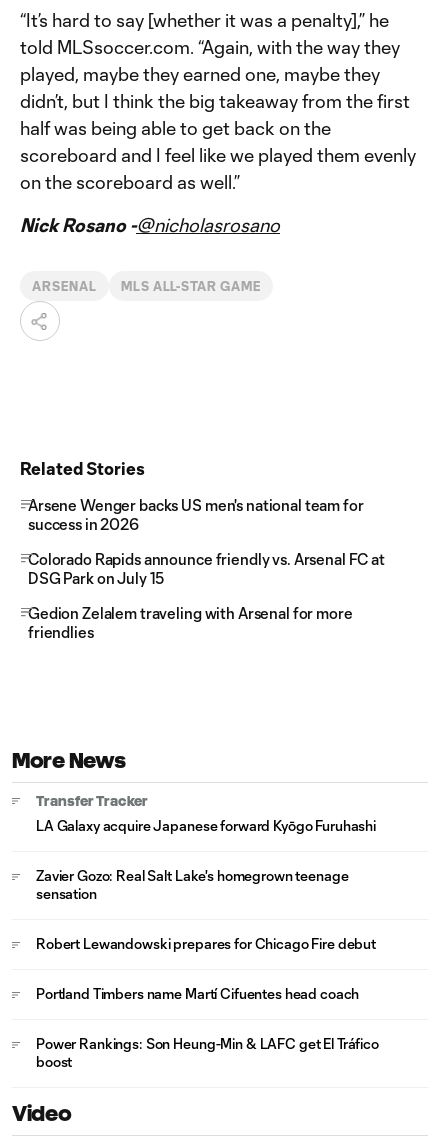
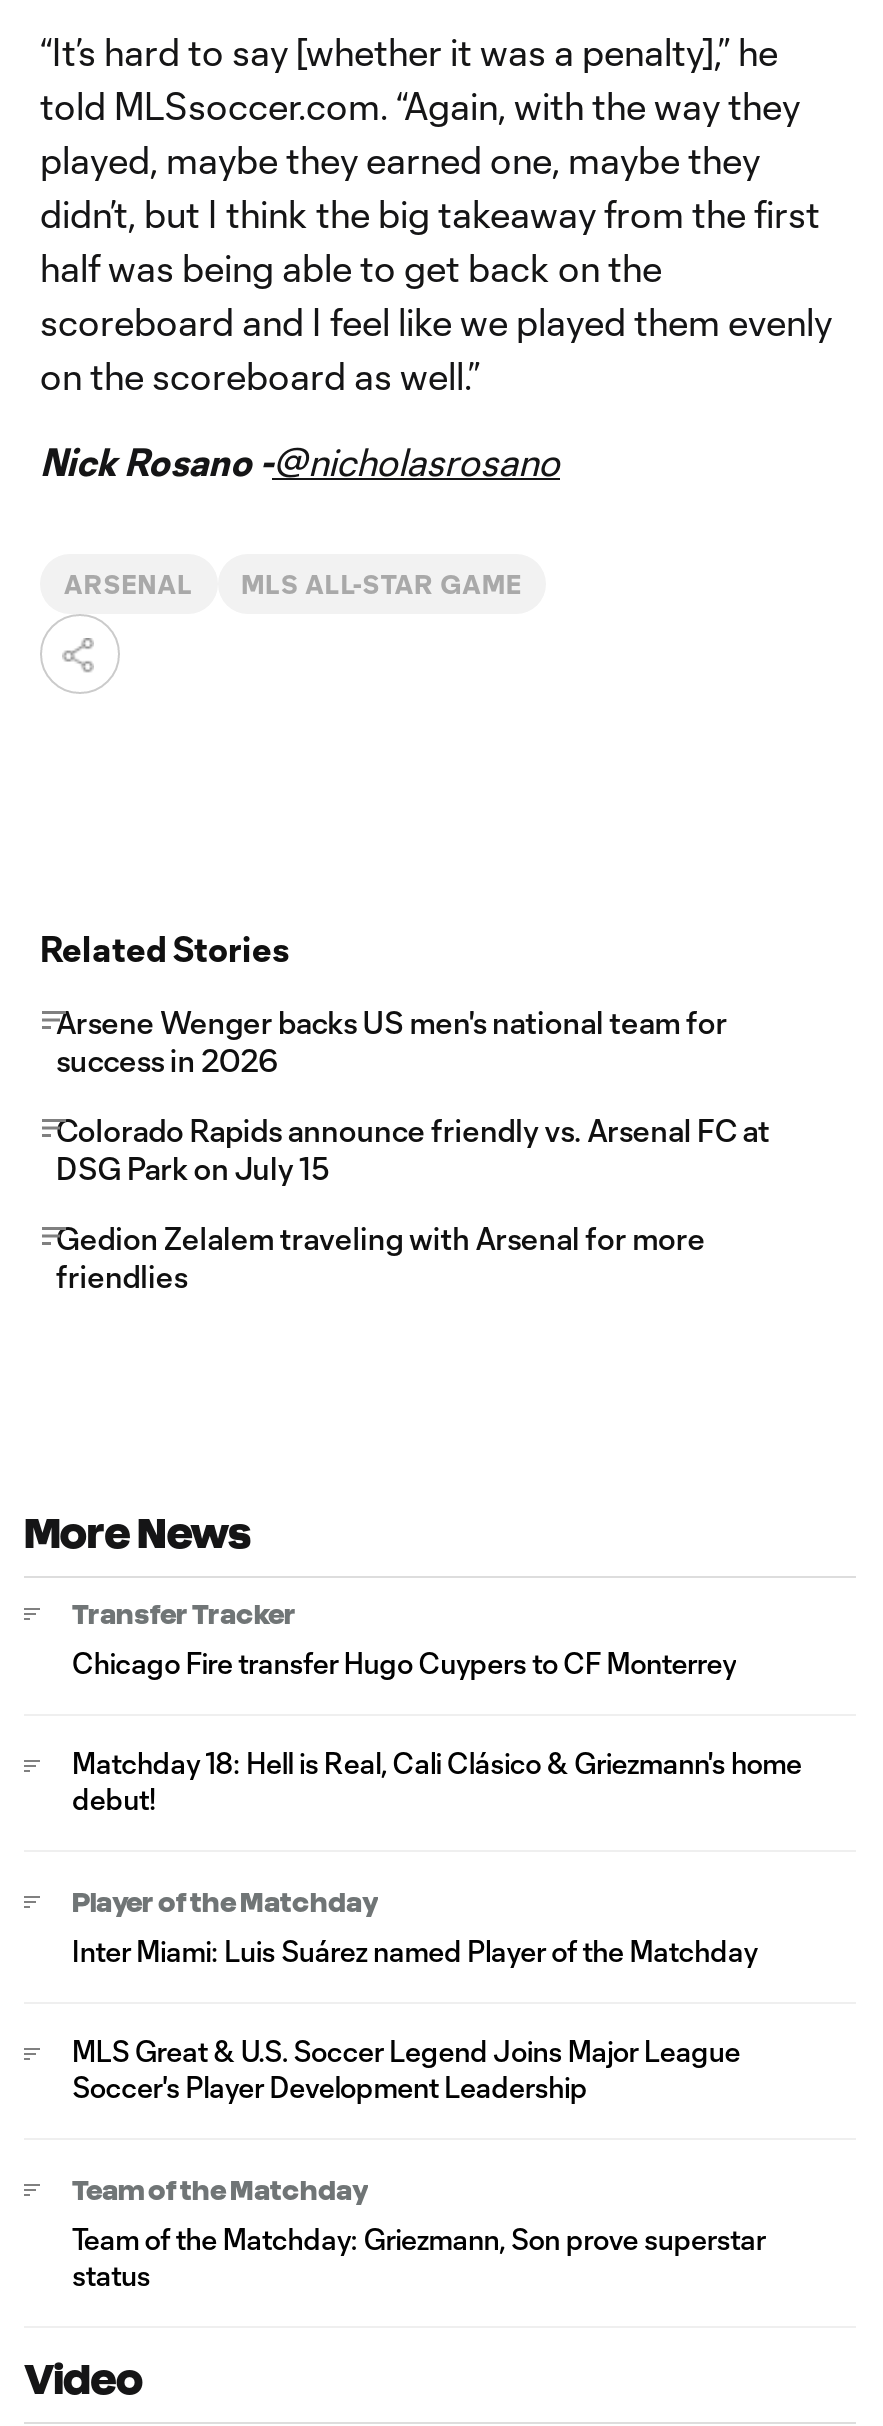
[36,817,379,1070] LA Galaxy acquire Japanese forward Kyōgo Furuhashi | Zavier Gozo: Real Salt Lake's homegrown teenage | sensation | Robert Lewandowski prepares for Chicago Fire debut | Portland Timbers name Martí Cifuentes head coach | Power Rankings: Son Heung-Min & LAFC get El Tráfico | boost -> [72,1646,802,2292] Chicago Fire transfer Hugo Cuypers to CF Monterrey | Matchday 18: Hell is Real, Cali Clásico & Griezmann's home | debut! | Player of the Matchday | Inter Miami: Luis Suárez named Player of the Matchday | MLS Great & U.S. Soccer Legend Joins Major League | Soccer's Player Development Leadership | Team of the Matchday | Team of the Matchday: Griezmann, Son prove superstar | status

